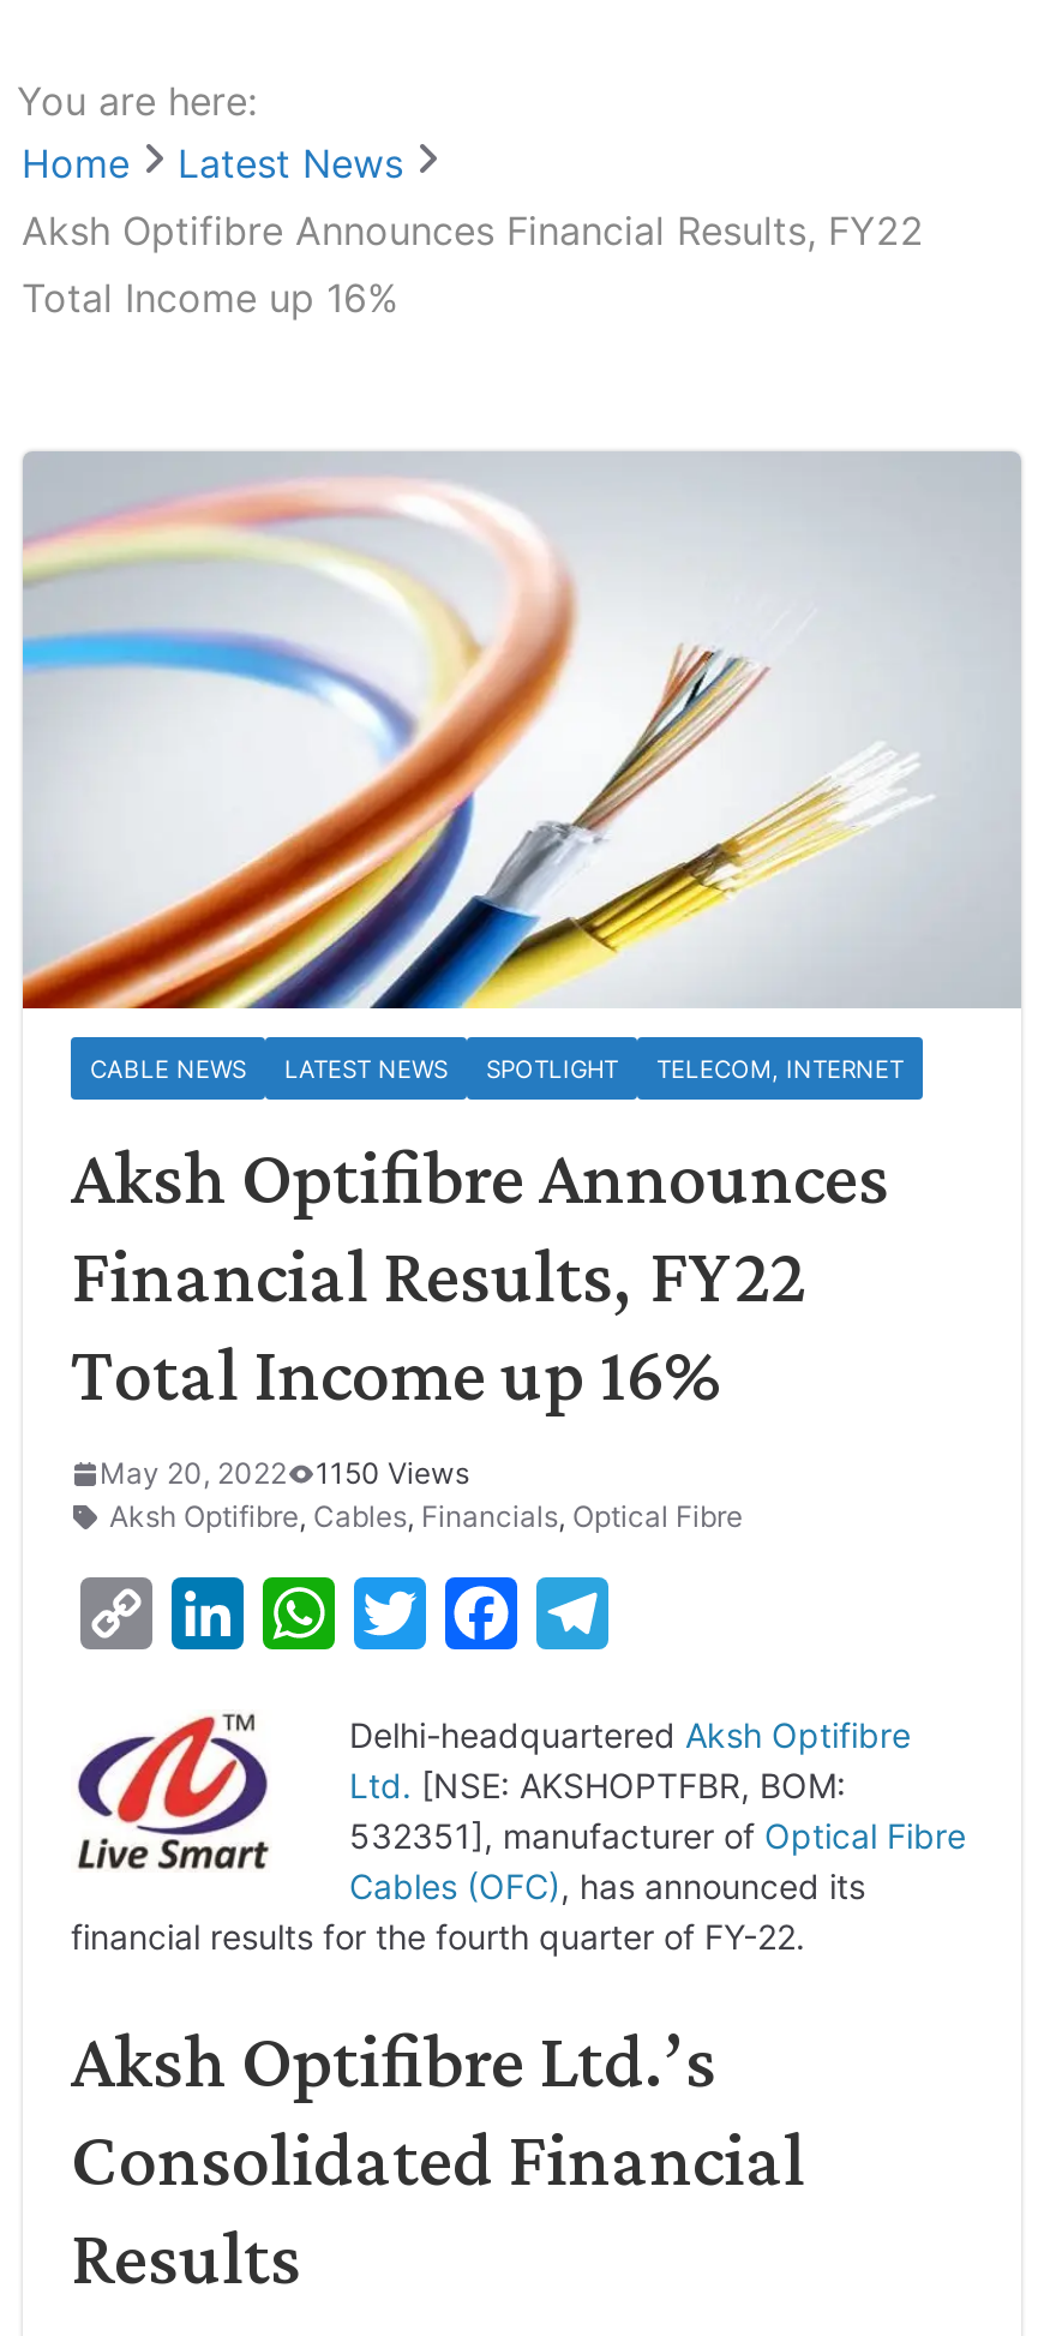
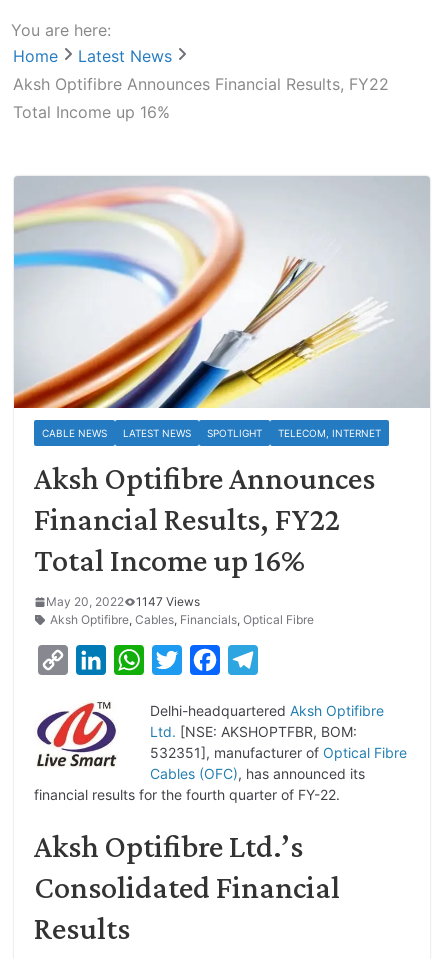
[100,1454,469,1490] May 20, 2022 1150 Views -> [46,593,200,608] May 20, 2022 1147 Views

